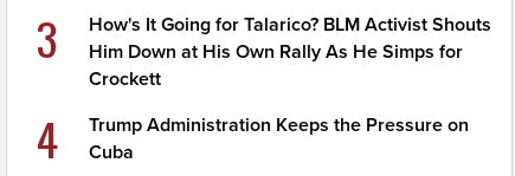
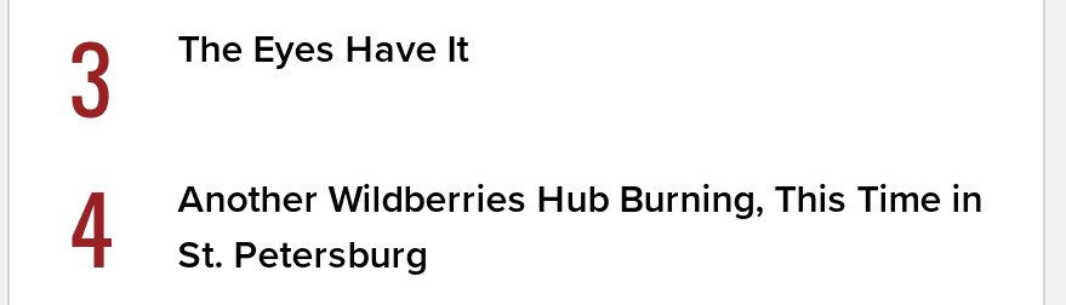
[89,13,492,91] How's It Going for Talarico? BLM Activist Shouts | Him Down at His Own Rally As He Simps for | Crockett -> [178,26,469,75] The Eyes Have It
[89,113,469,164] Trump Administration Keeps the Pressure on | Cuba -> [178,176,983,280] Another Wildberries Hub Burning, This Time in | St. Petersburg

